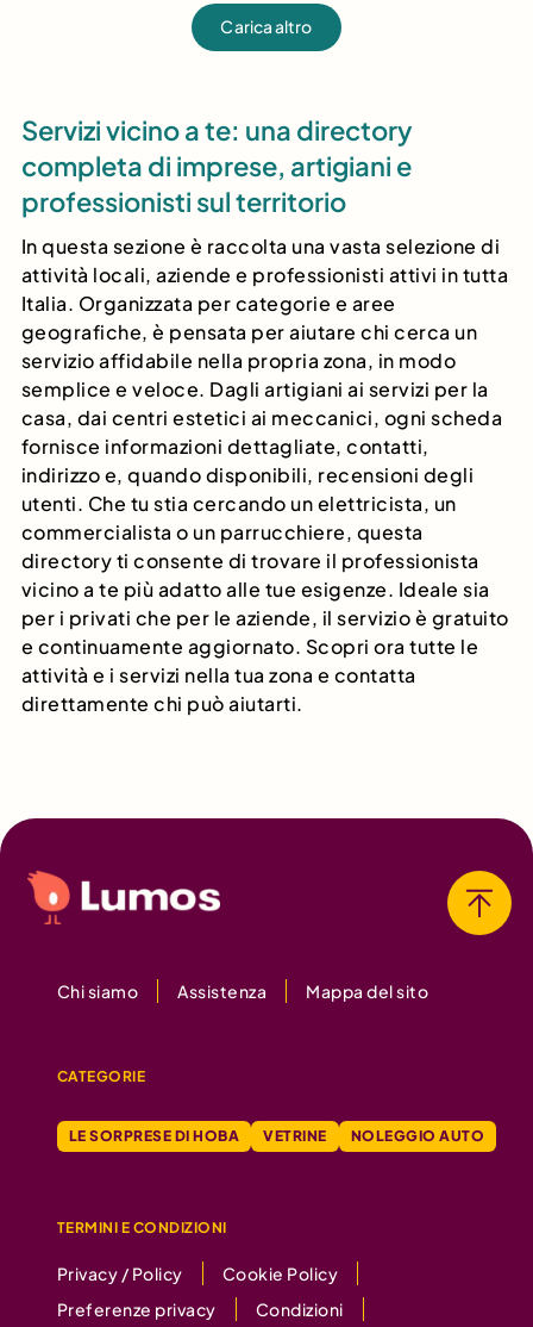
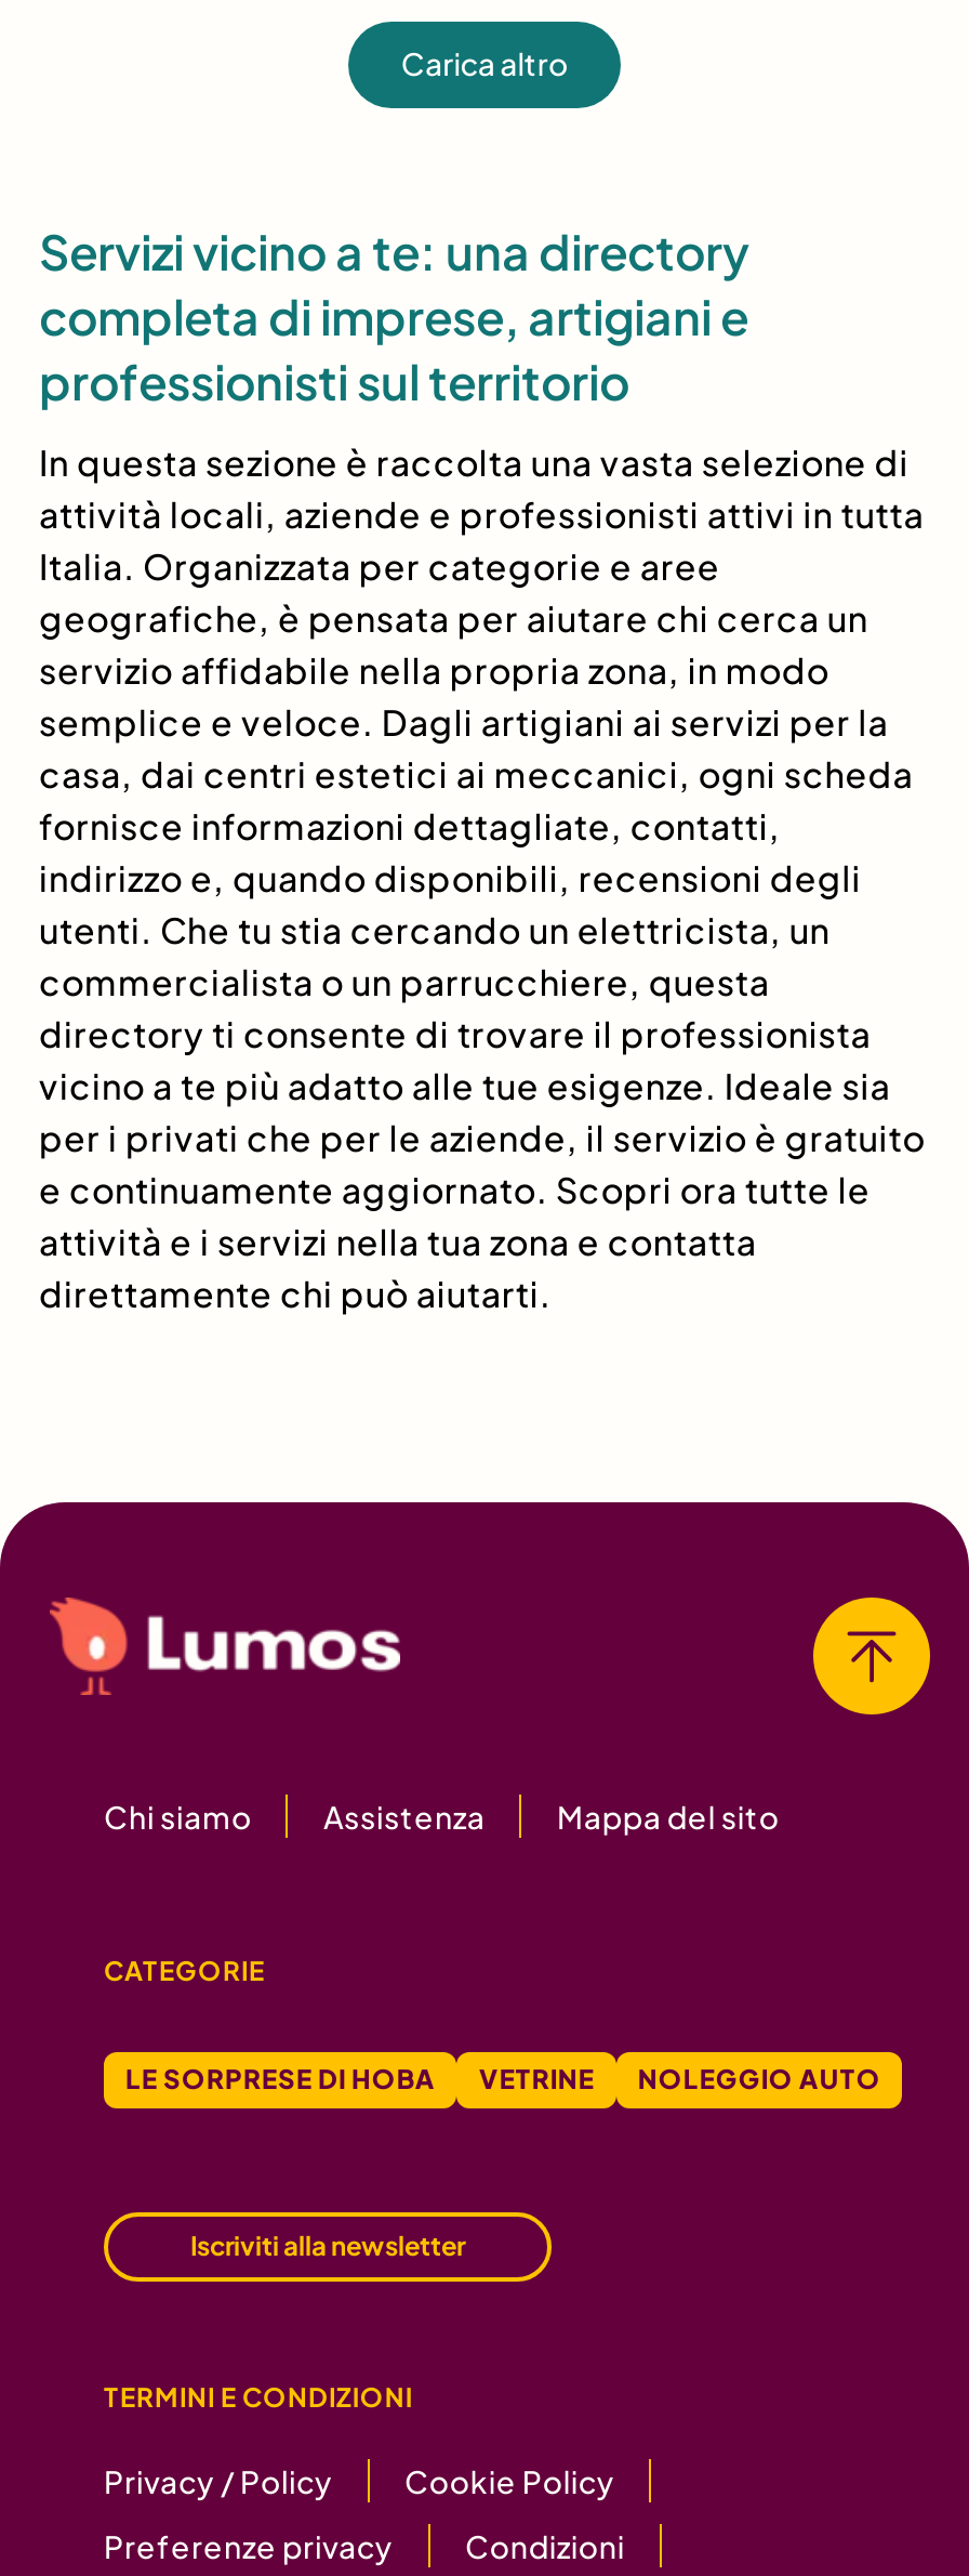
none -> [190,2230,465,2263] Iscriviti alla newsletter

